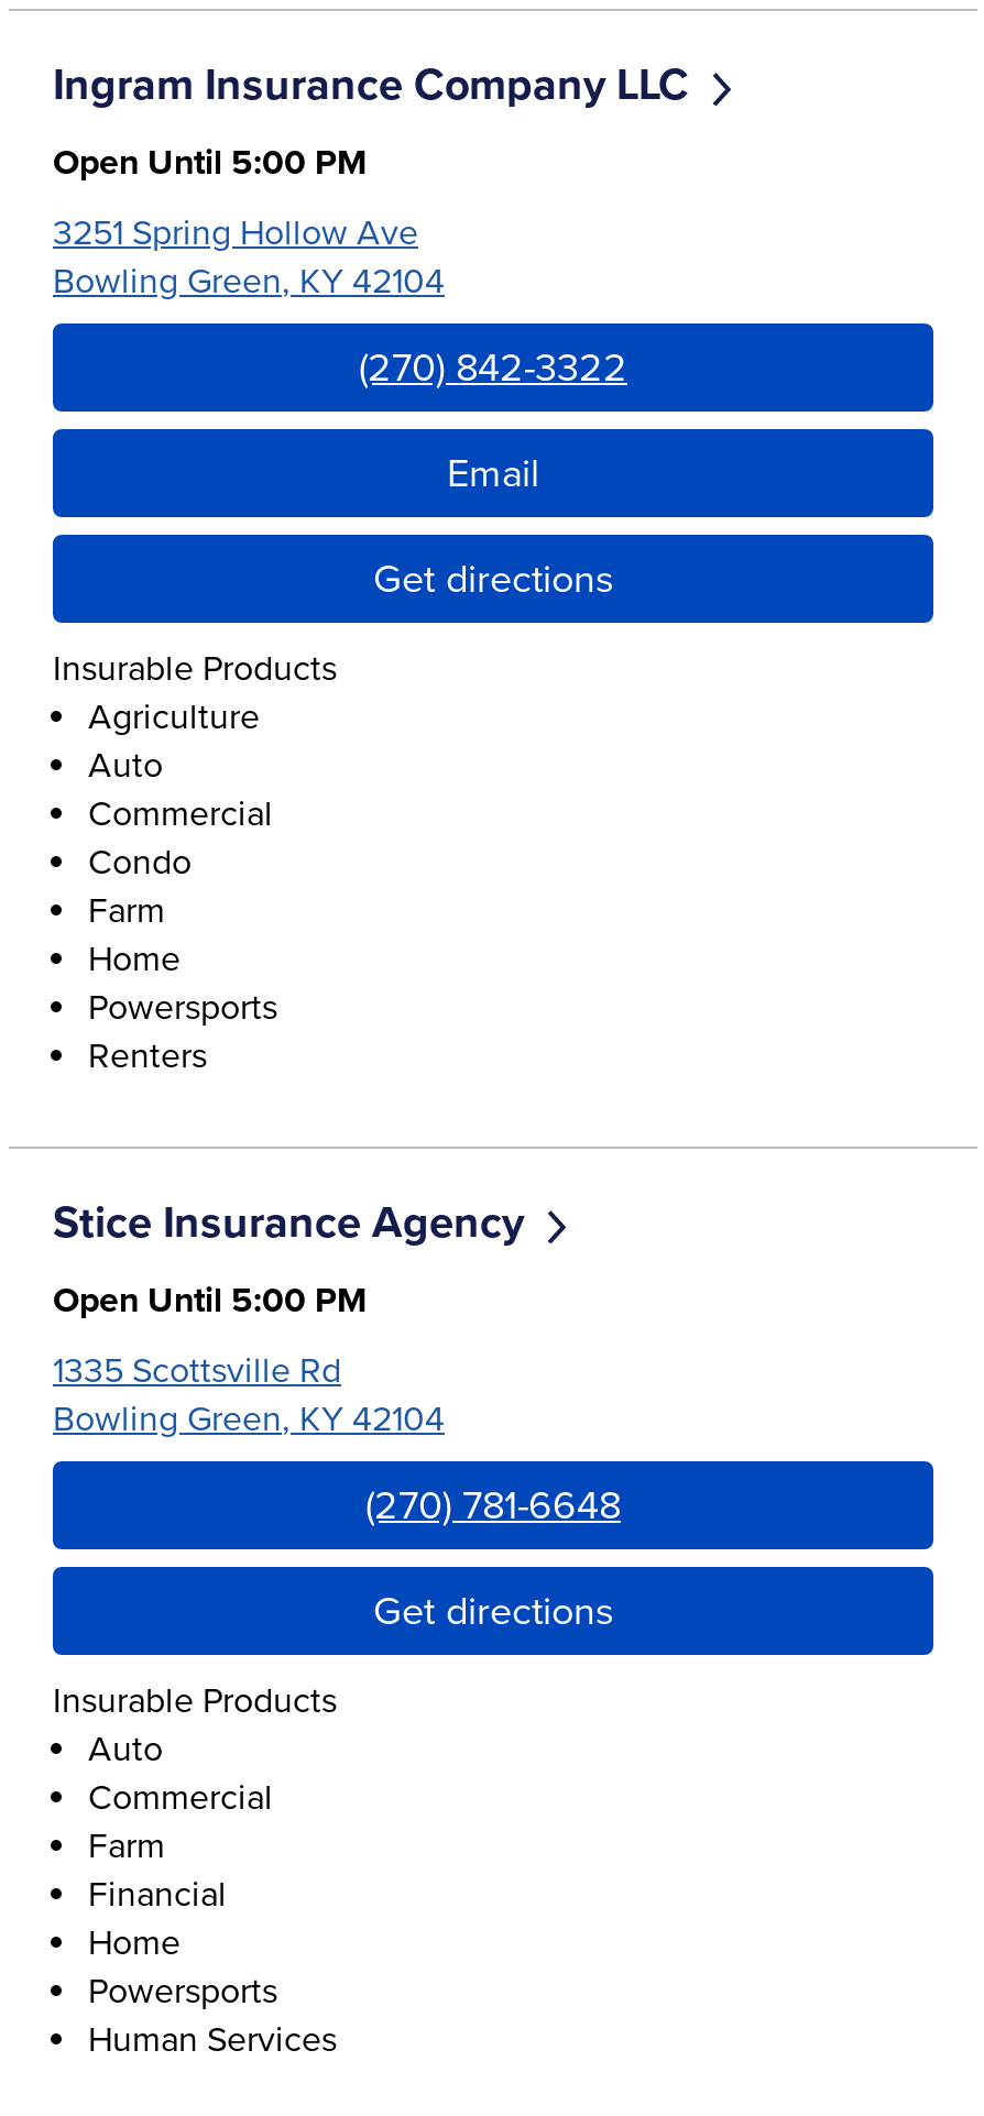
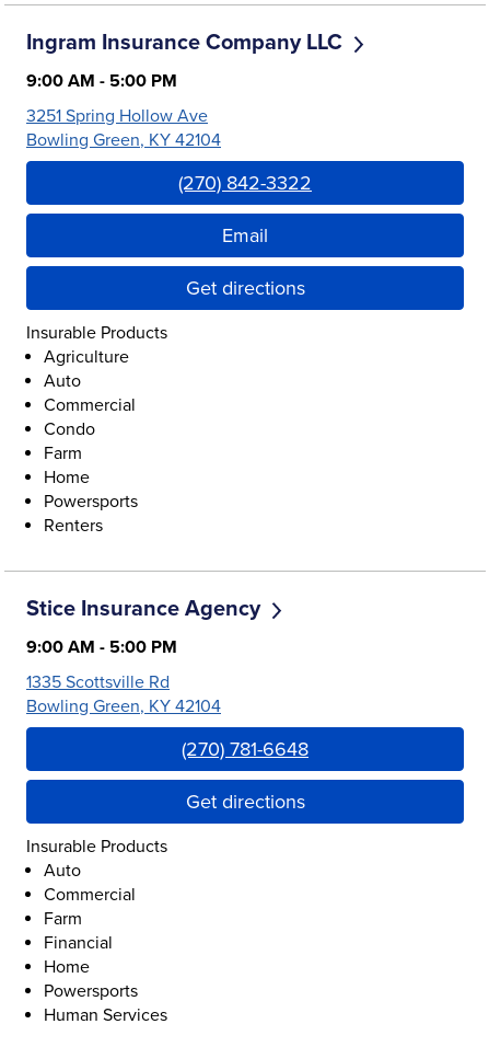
[53,141,368,185] Open Until 5:00 PM -> [26,70,177,92] 9:00 AM - 5:00 PM
[53,1279,368,1323] Open Until 5:00 PM -> [26,636,177,658] 9:00 AM - 5:00 PM

